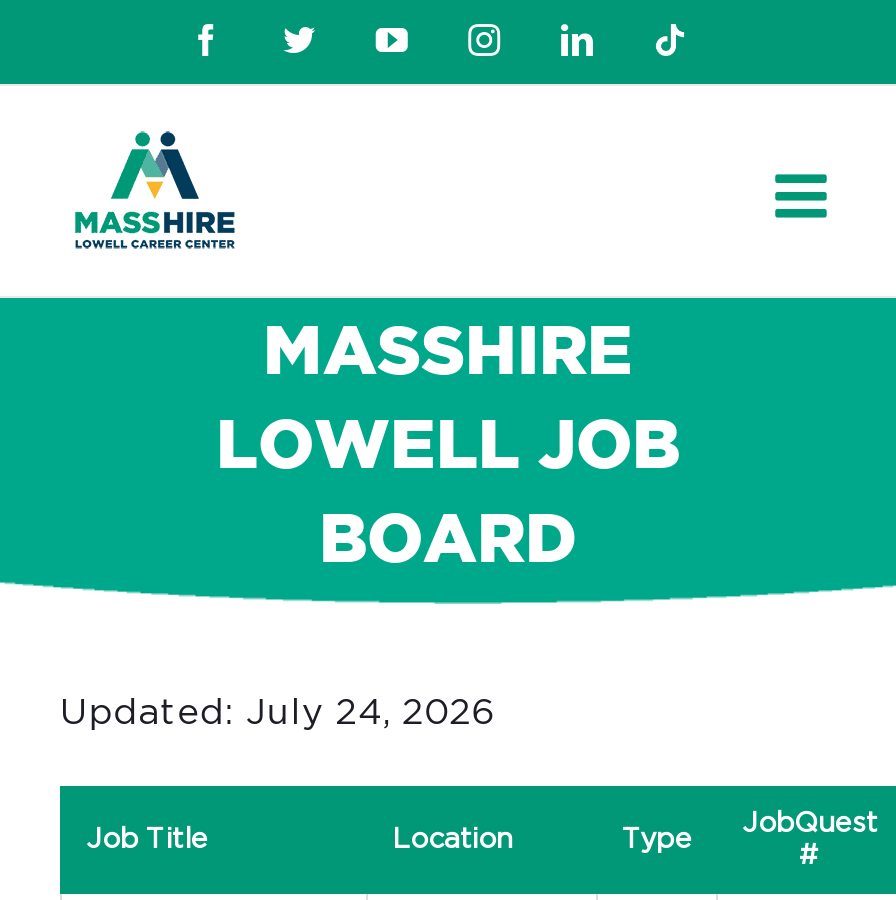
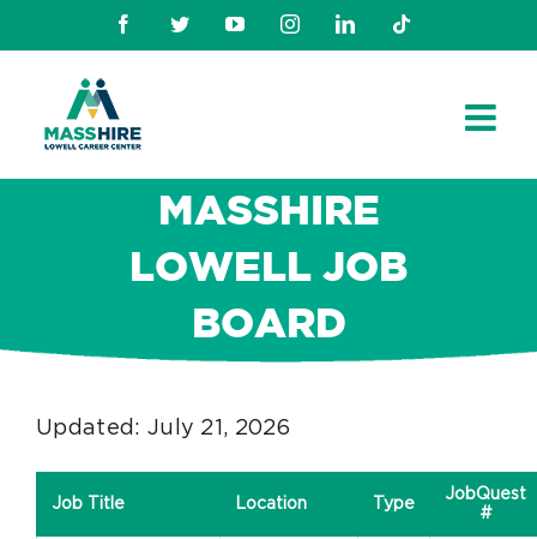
[60,696,494,732] Updated: July 24, 2026 -> [36,418,290,439] Updated: July 21, 2026

